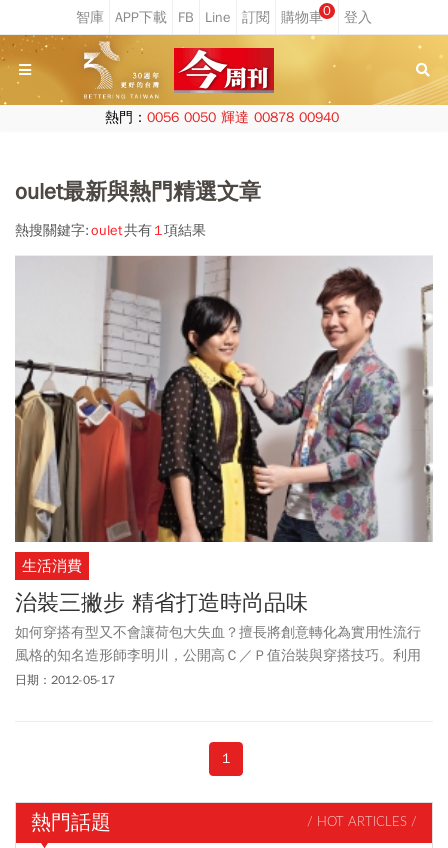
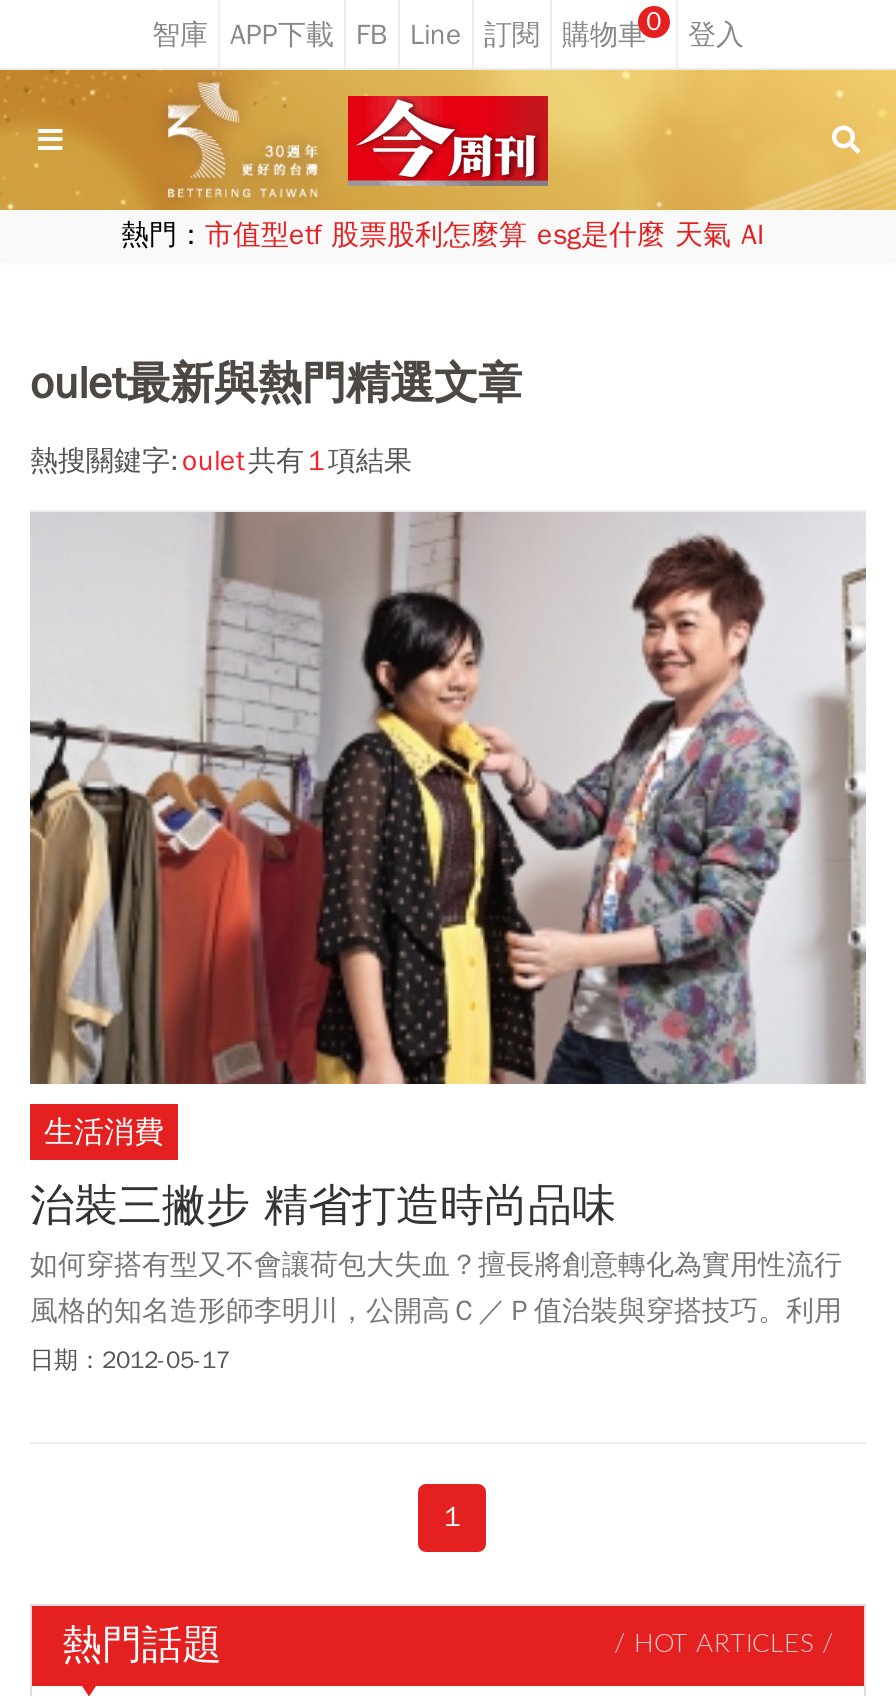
[104,109,338,126] 熱門：0056 0050 輝達 00878 00940 -> [121,218,765,252] 熱門：市值型etf 股票股利怎麼算 esg是什麼 天氣 AI

